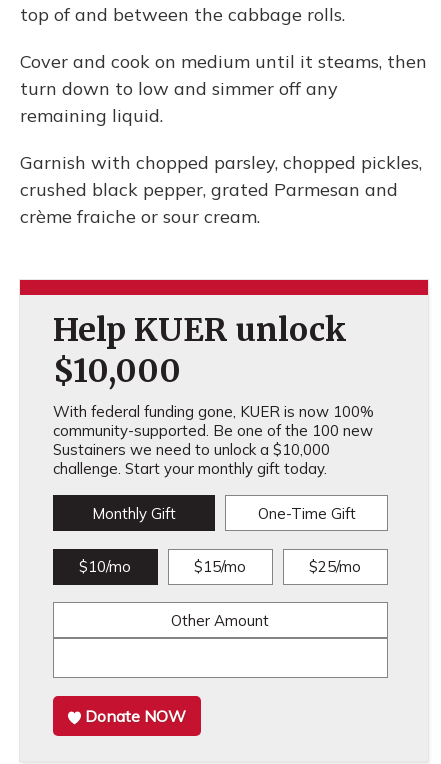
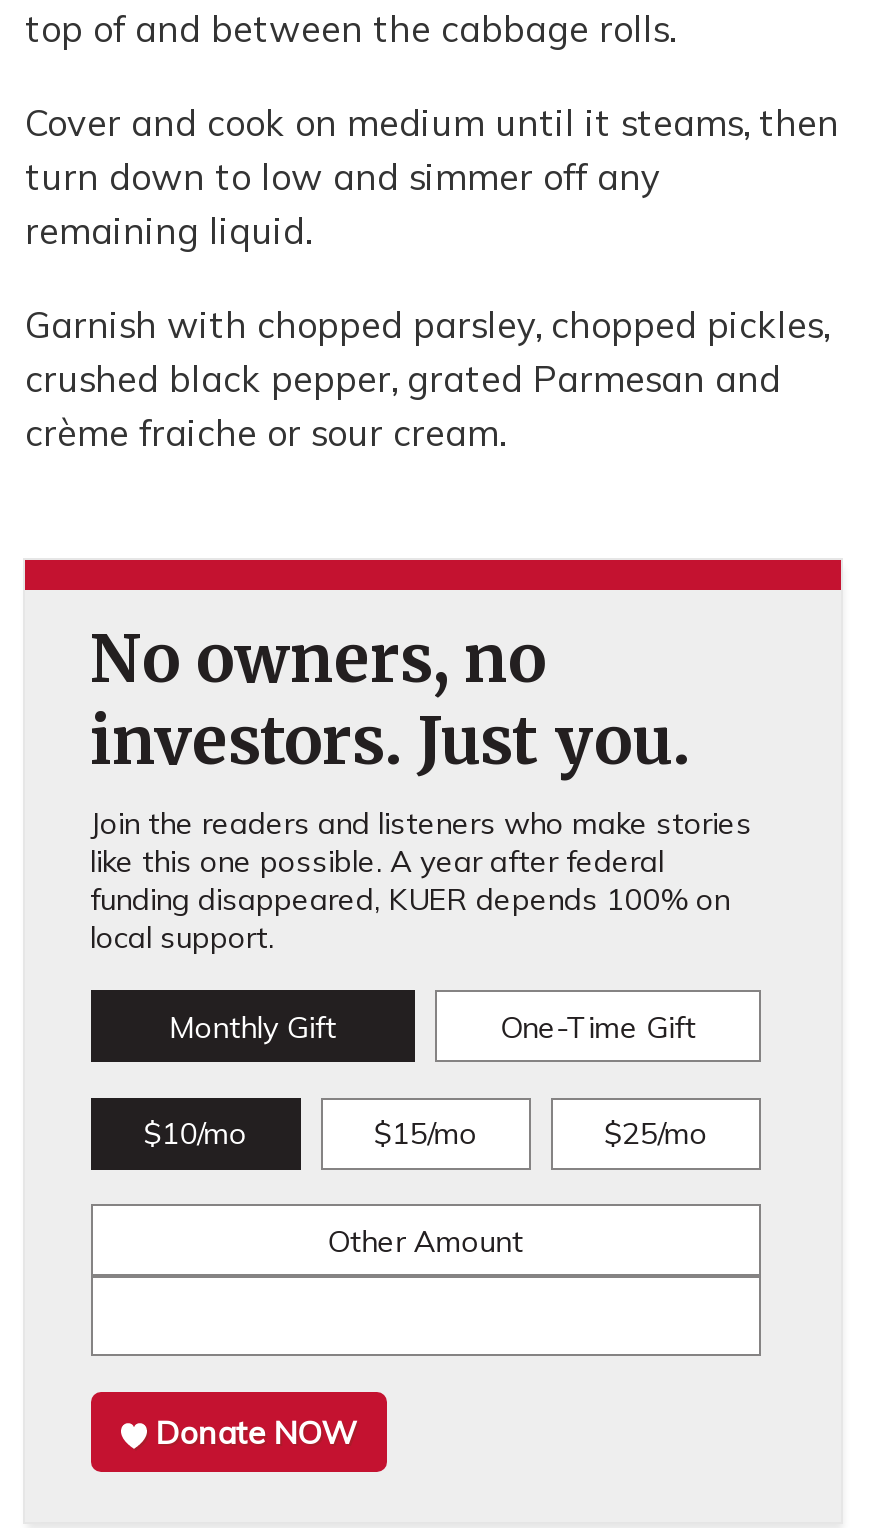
[52,310,373,478] Help KUER unlock | $10,000 | With federal funding gone, KUER is now 100% | community-supported. Be one of the 100 new | Sustainers we need to unlock a $10,000 | challenge. Start your monthly gift today. -> [90,620,752,956] No owners, no | investors. Just you. | Join the readers and listeners who make stories | like this one possible. A year after federal | funding disappeared, KUER depends 100% on | local support.

